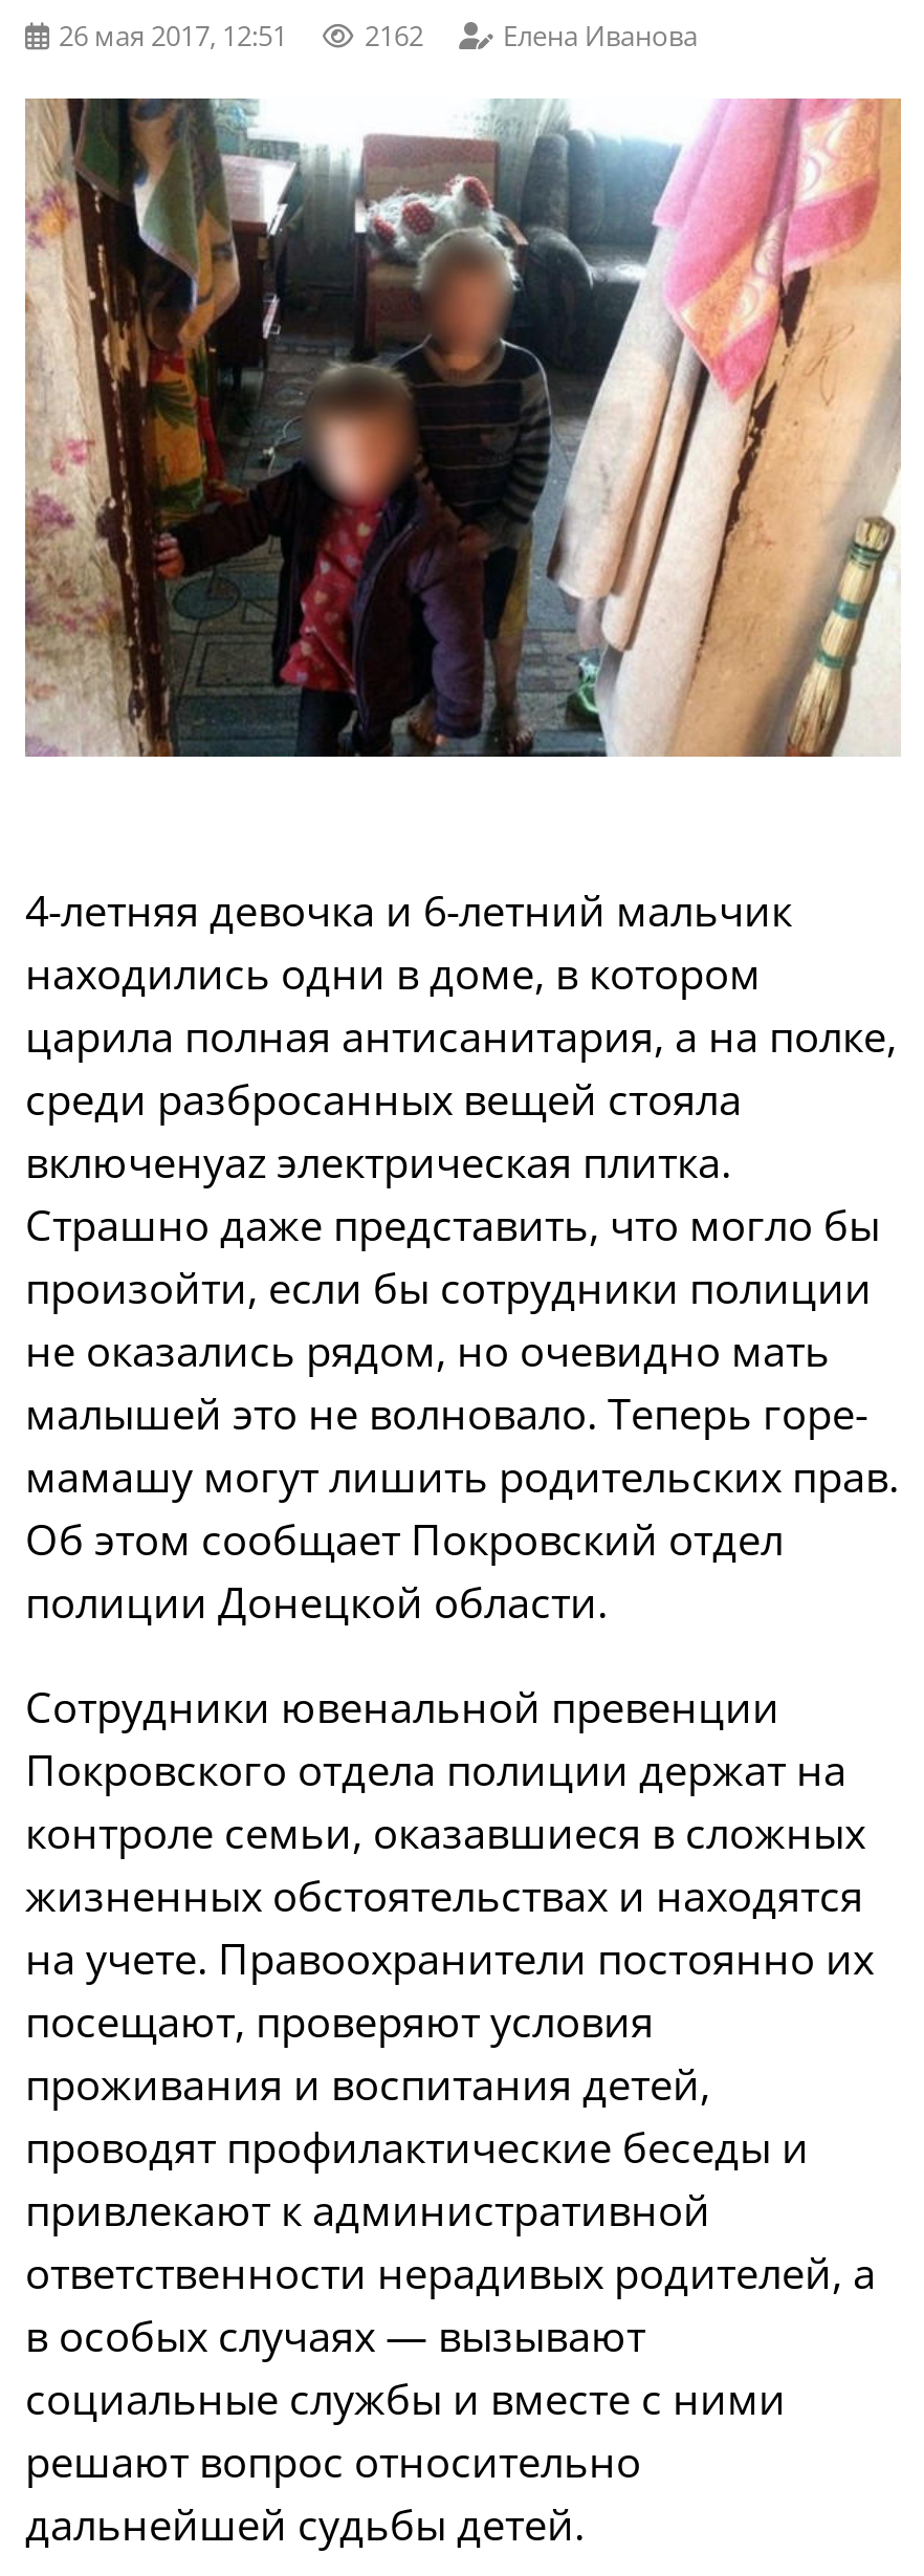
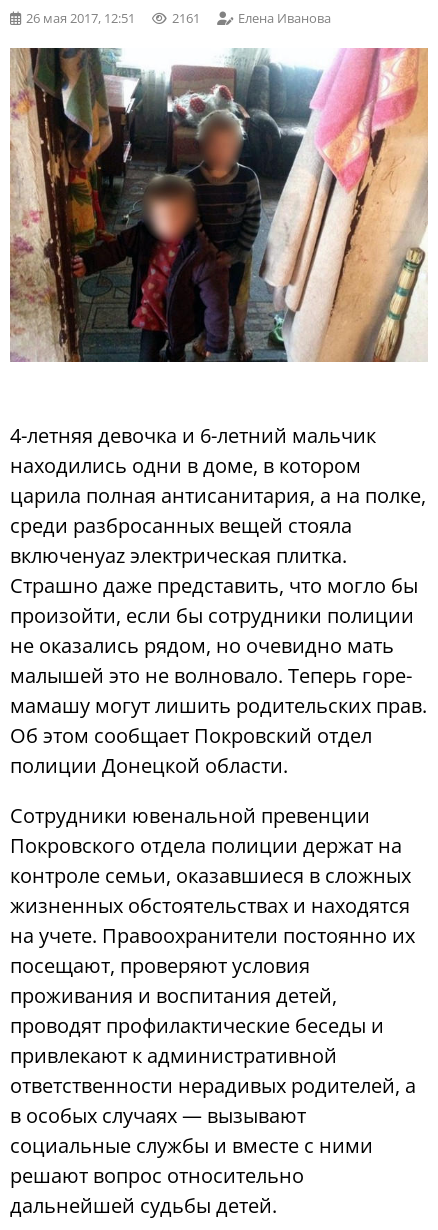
[365,17,423,54] 2162 -> [172,9,200,27] 2161

